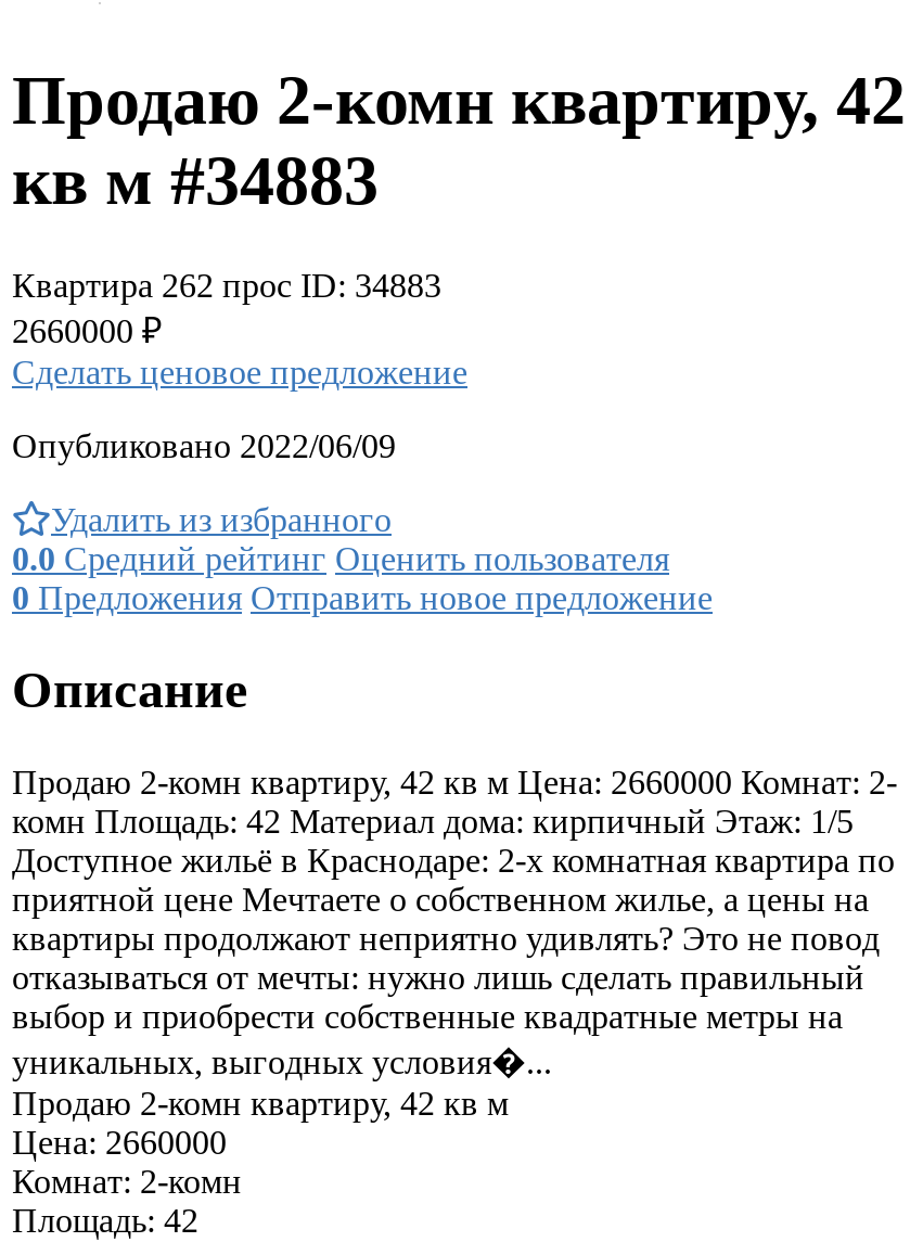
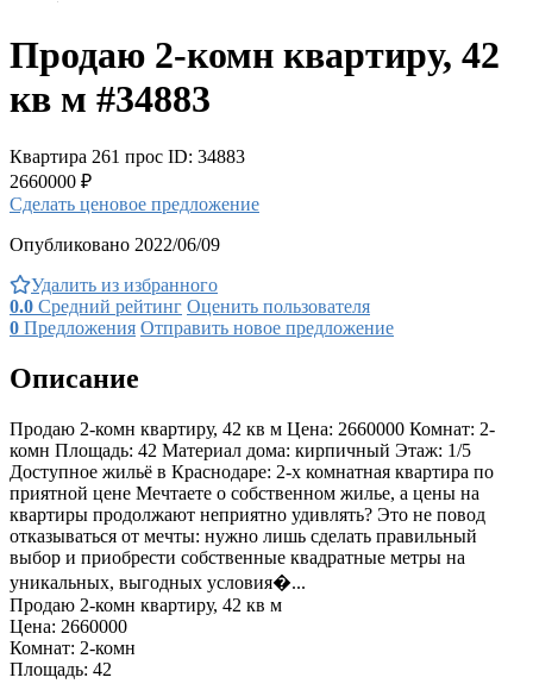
[12,267,441,304] Квартира 262 прос ID: 34883 -> [10,146,245,167] Квартира 261 прос ID: 34883

